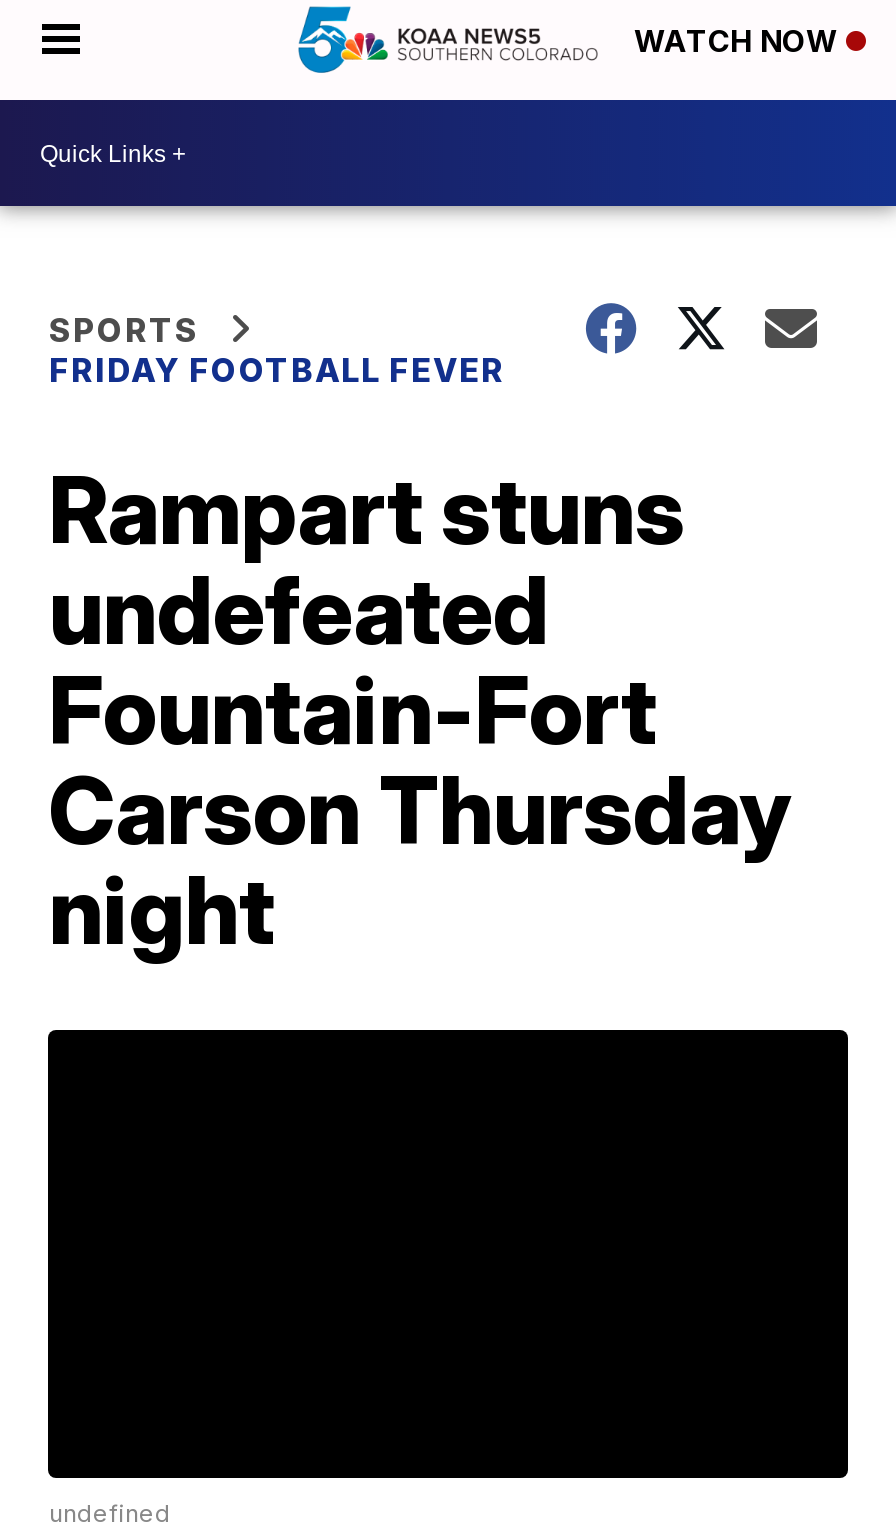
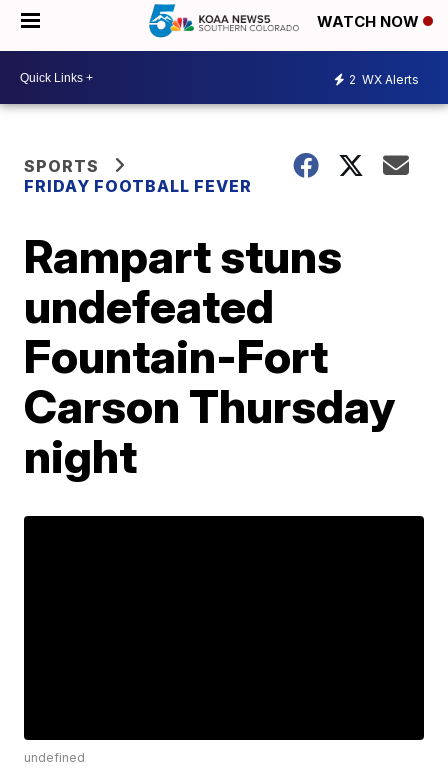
none -> [349,71,419,86] 2 WX Alerts

